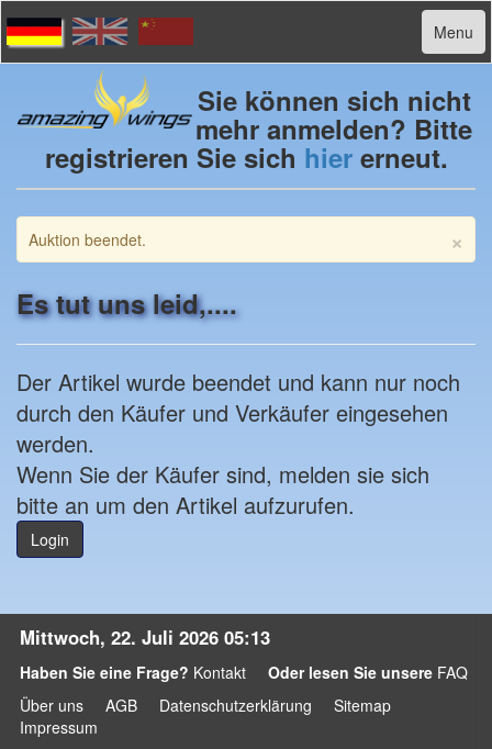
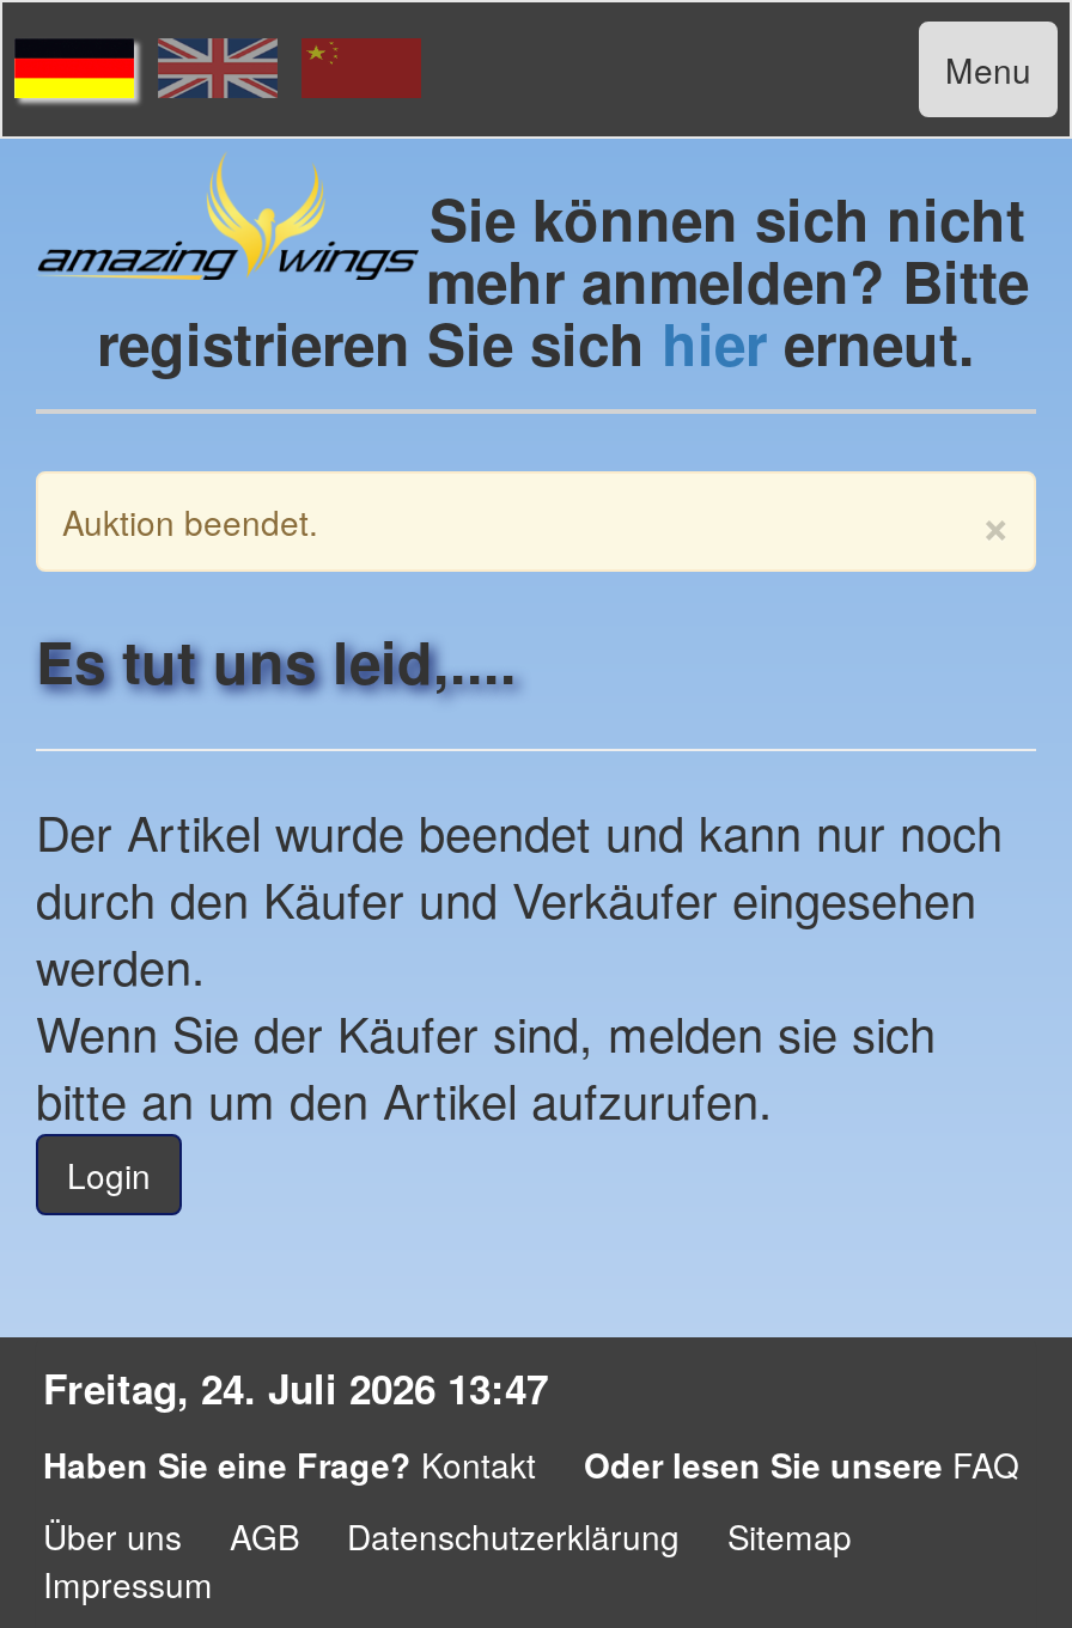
[20,624,270,650] Mittwoch, 22. Juli 2026 05:13 -> [43,1359,548,1416] Freitag, 24. Juli 2026 13:47

